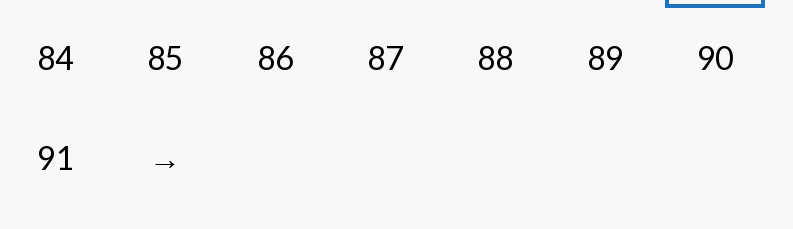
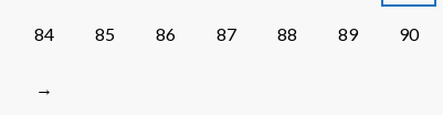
[37,138,73,176] 91 -> none

